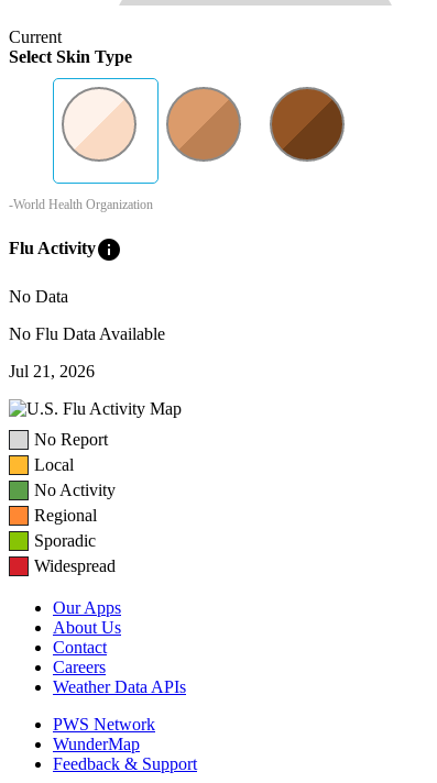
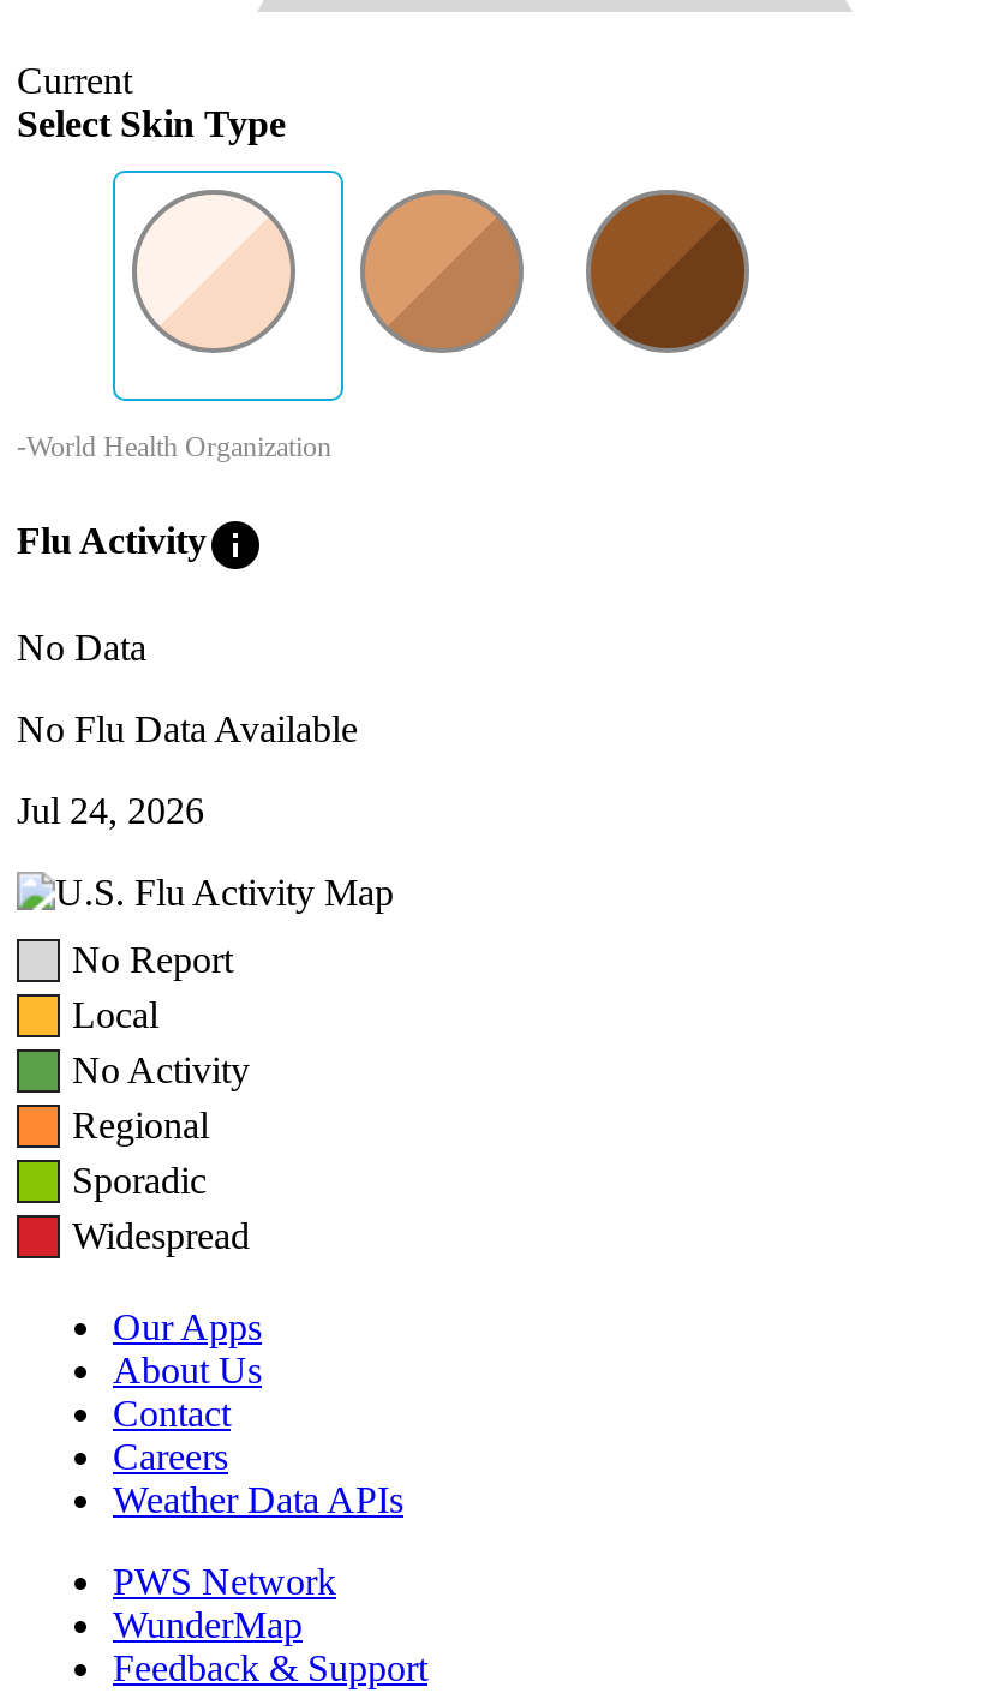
[9,361,95,380] Jul 21, 2026 -> [17,789,204,830] Jul 24, 2026

